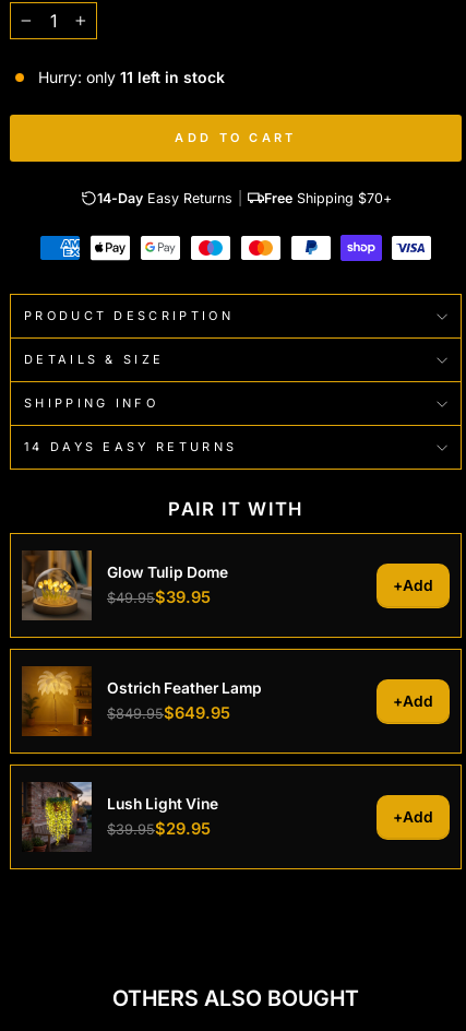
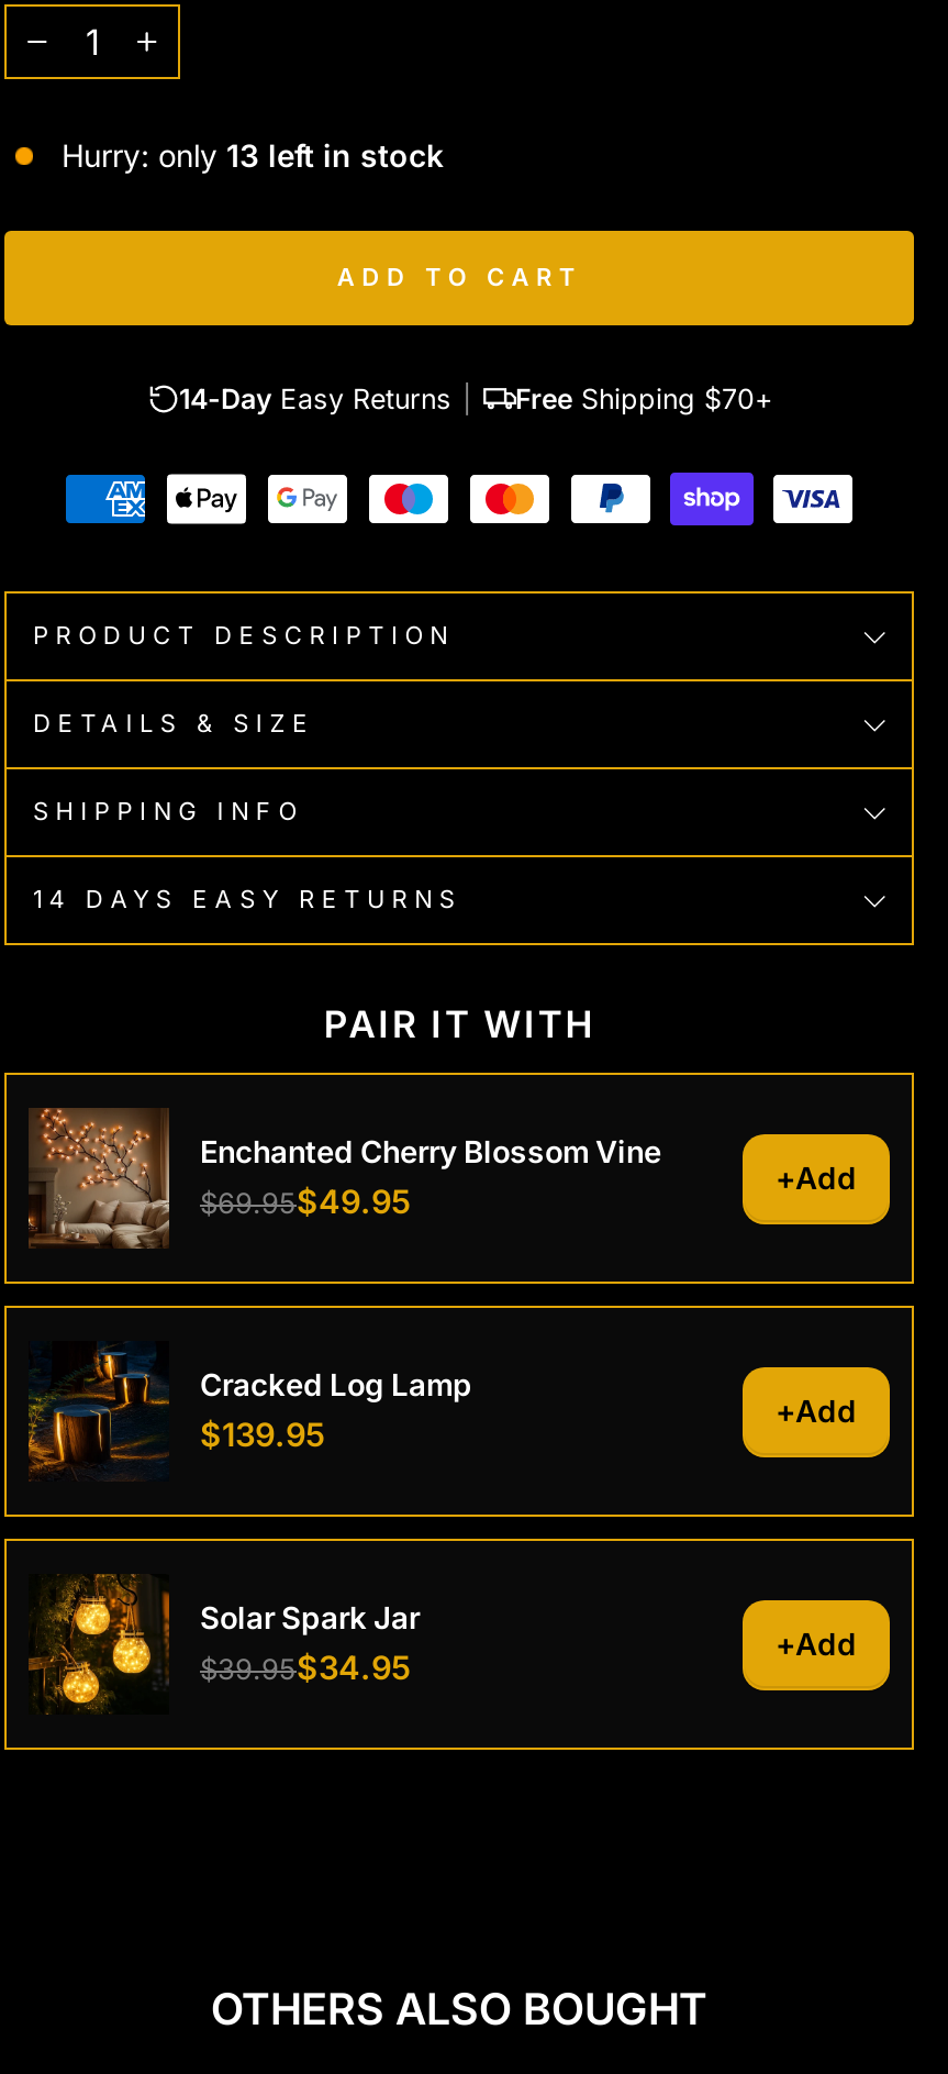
[38,68,225,86] Hurry: only 11 left in stock -> [62,136,444,174] Hurry: only 13 left in stock
[22,550,228,620] [image] | Glow Tulip Dome | $49.95$39.95 -> [29,1108,661,1246] [image] | Enchanted Cherry Blossom Vine | $69.95$49.95
[22,665,262,737] [image] | Ostrich Feather Lamp | $849.95$649.95 -> [29,1341,472,1482] [image] | Cracked Log Lamp | $139.95
[22,781,218,852] [image] | Lush Light Vine | $39.95$29.95 -> [31,1574,420,1712] [image] | Solar Spark Jar | $39.95$34.95

